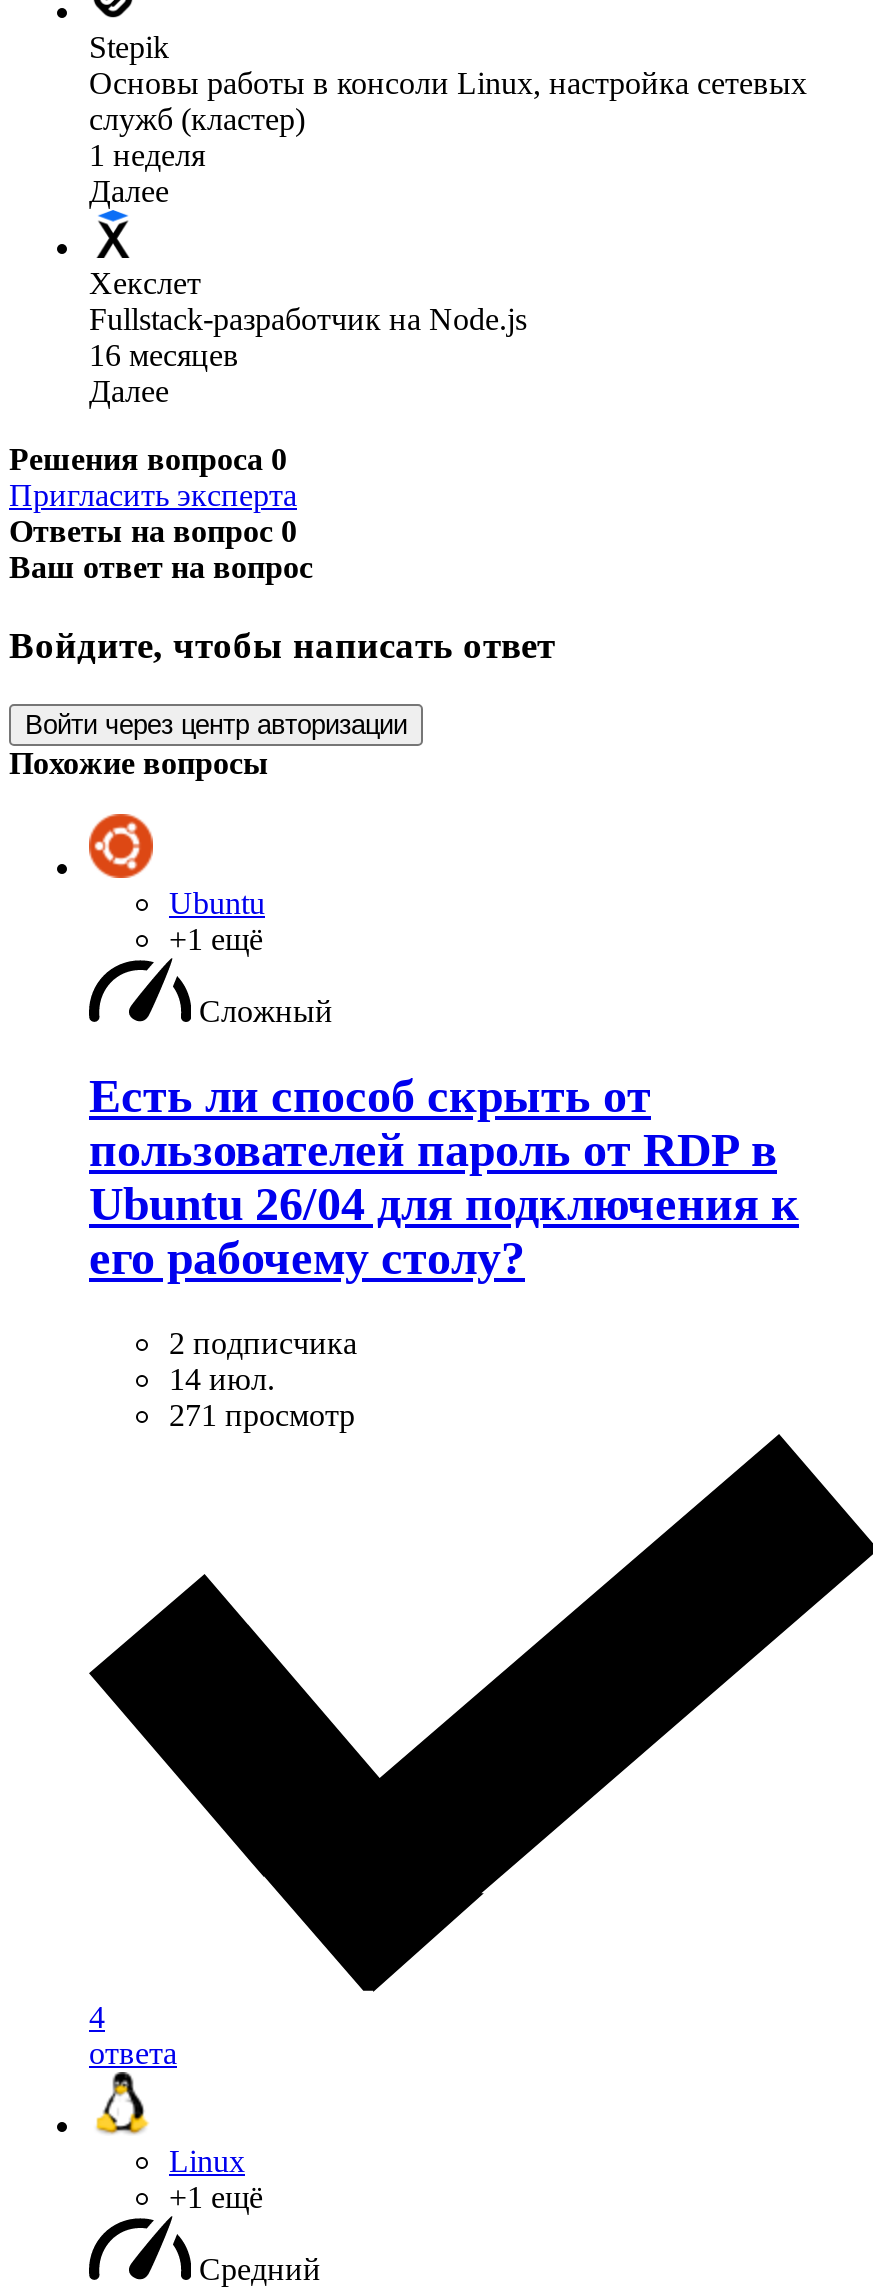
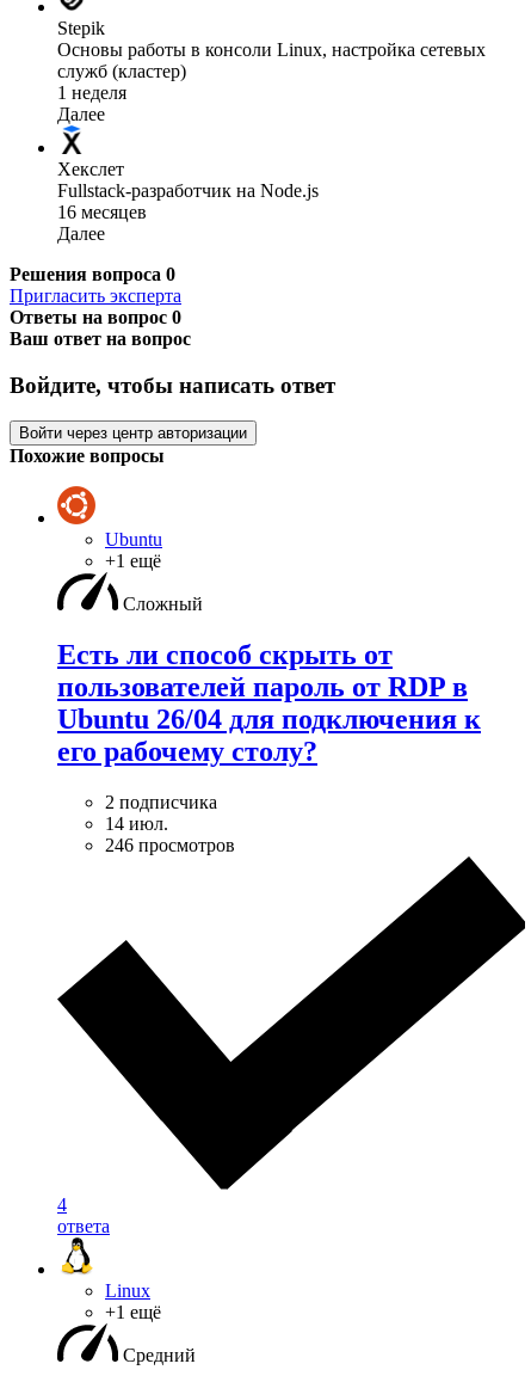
[169,1398,355,1432] 271 просмотр -> [105,835,235,855] 246 просмотров

